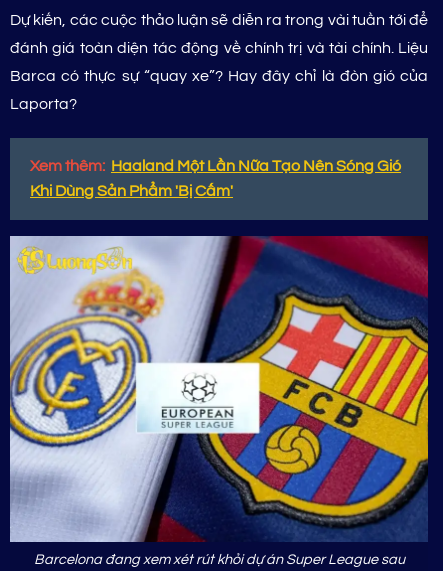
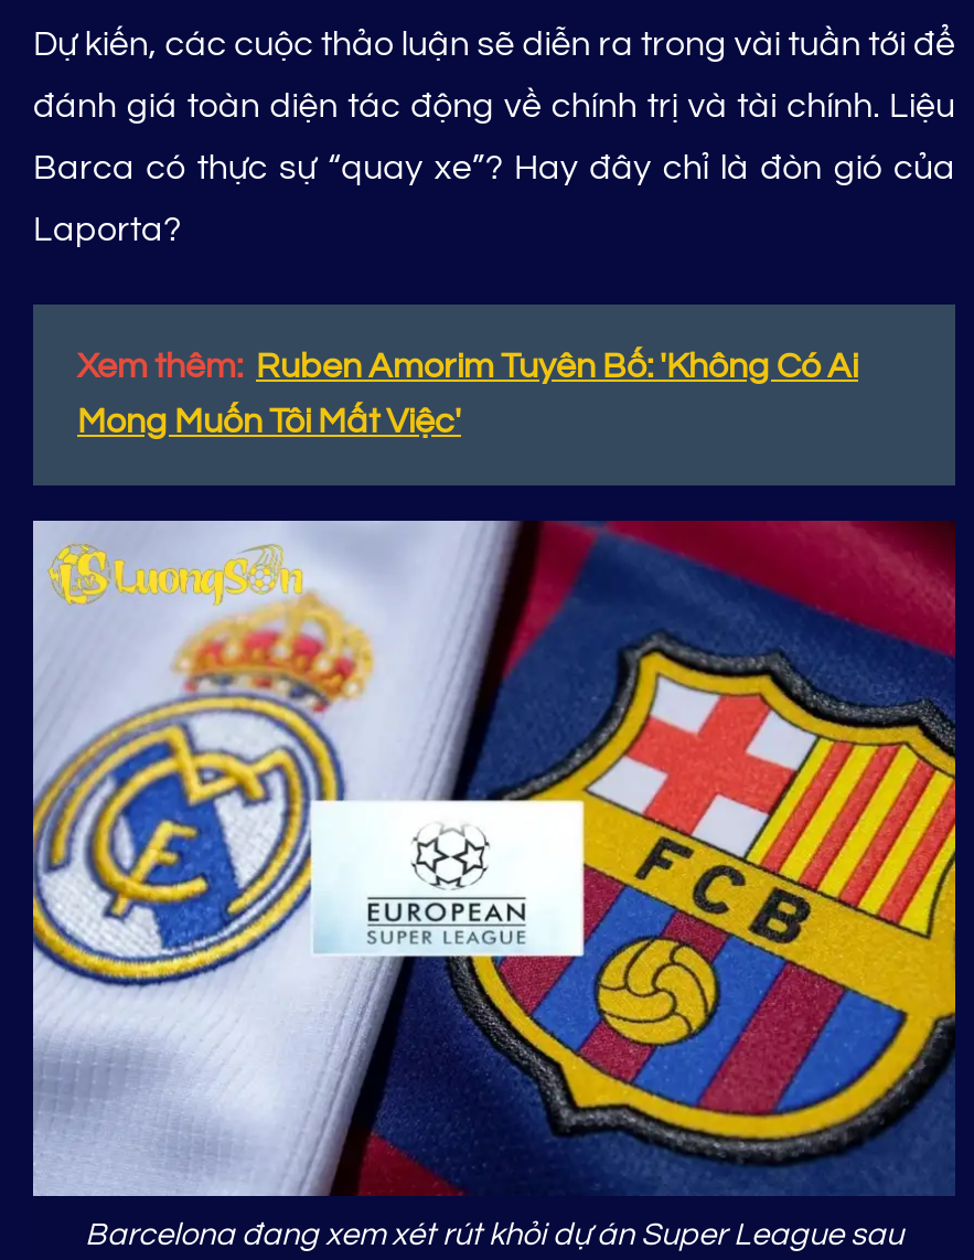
[30,158,401,174] Xem thêm: Haaland Một Lần Nữa Tạo Nên Sóng Gió -> [77,350,858,385] Xem thêm: Ruben Amorim Tuyên Bố: 'Không Có Ai
[30,183,233,199] Khi Dùng Sản Phẩm 'Bị Cấm' -> [77,405,461,440] Mong Muốn Tôi Mất Việc'

